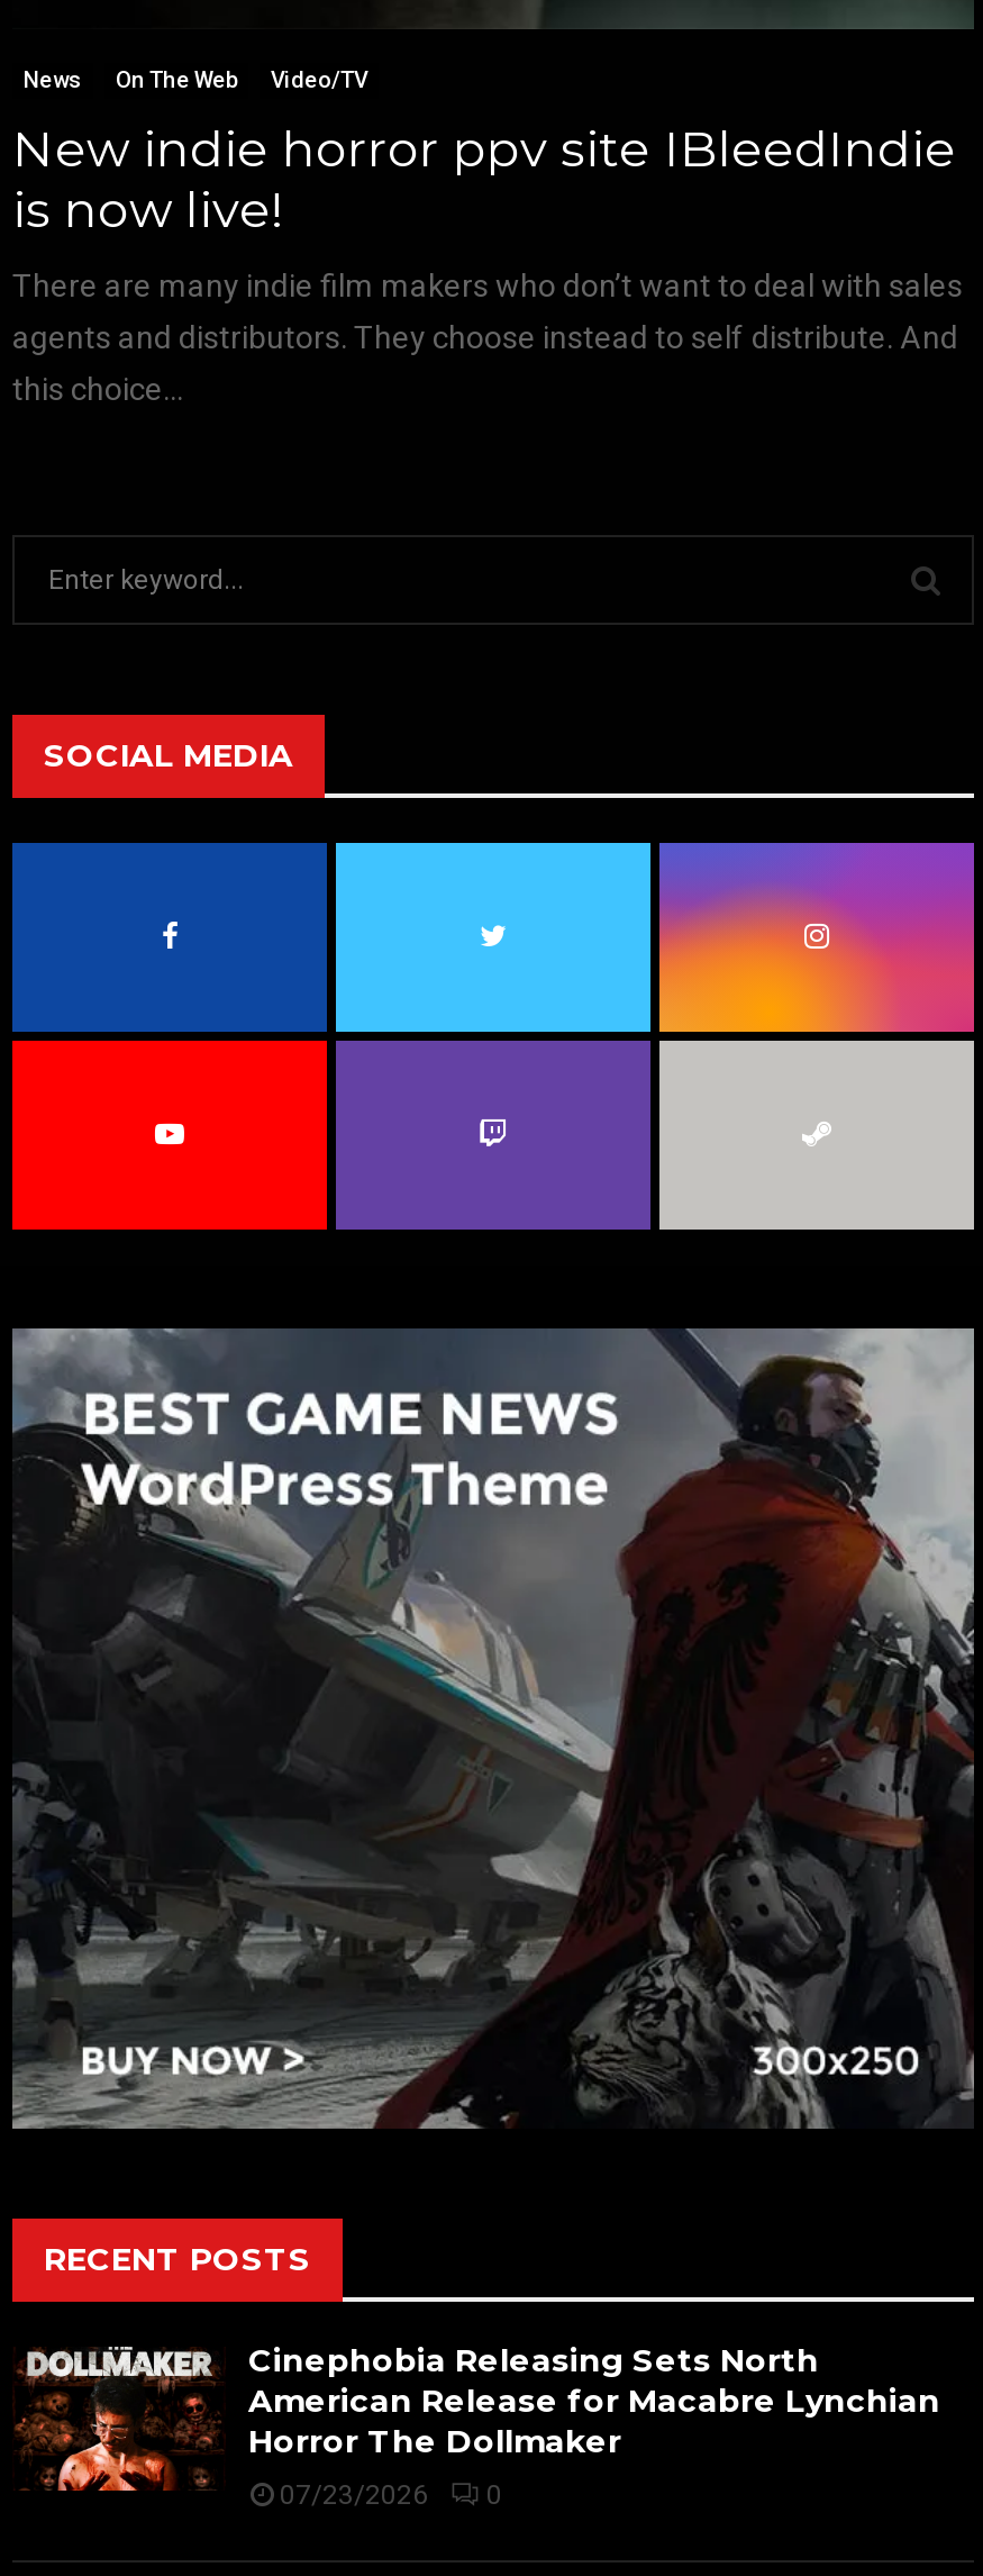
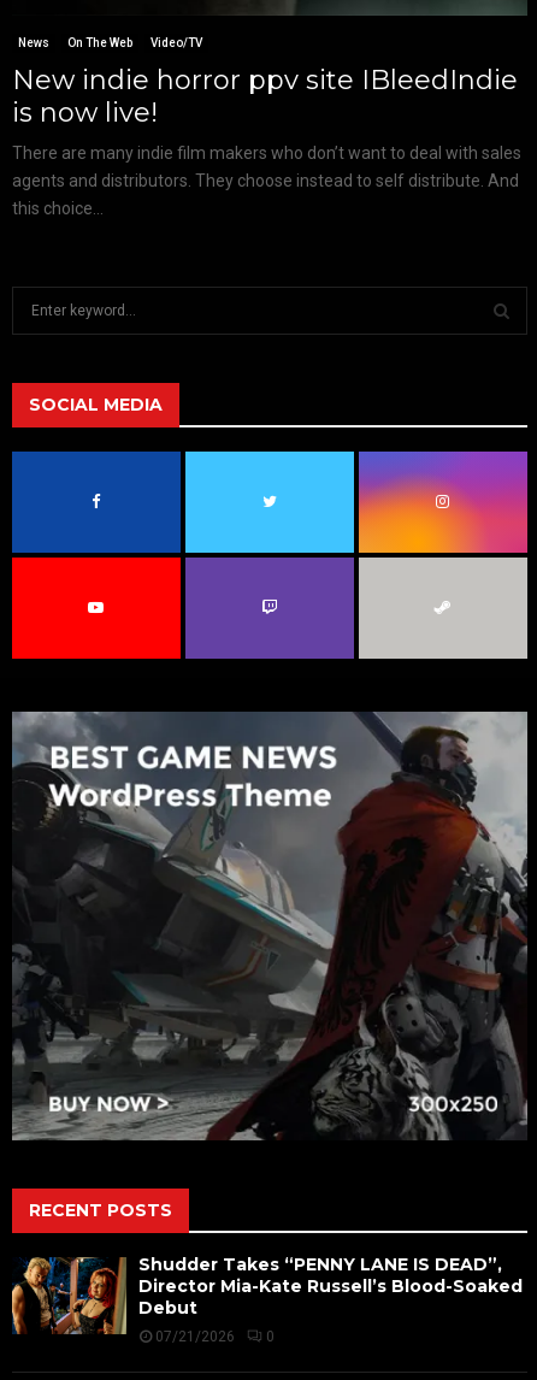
[12,2341,940,2511] [image] | Cinephobia Releasing Sets North | American Release for Macabre Lynchian | Horror The Dollmaker | 07/23/2026 -> [11,1254,523,1345] [image] | Shudder Takes “PENNY LANE IS DEAD”, | Director Mia-Kate Russell’s Blood-Soaked | Debut | 07/21/2026

